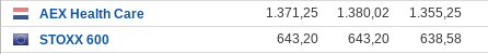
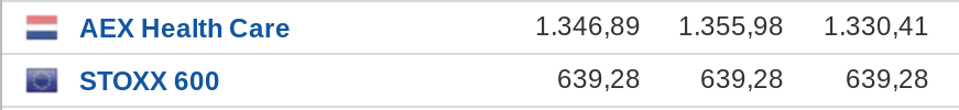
[266,6,318,21] 1.371,25 -> [535,11,641,42] 1.346,89
[337,6,390,21] 1.380,02 -> [678,11,784,42] 1.355,98
[409,6,462,21] 1.355,25 -> [824,11,929,42] 1.330,41
[277,31,318,47] 643,20 -> [557,64,641,95] 639,28
[348,31,390,47] 643,20 -> [700,64,784,95] 639,28
[420,31,462,47] 638,58 -> [846,64,929,95] 639,28

